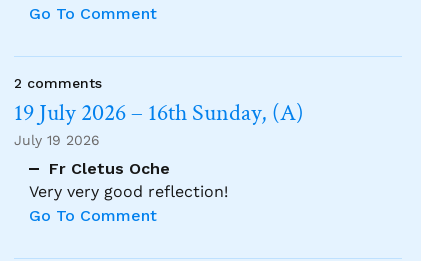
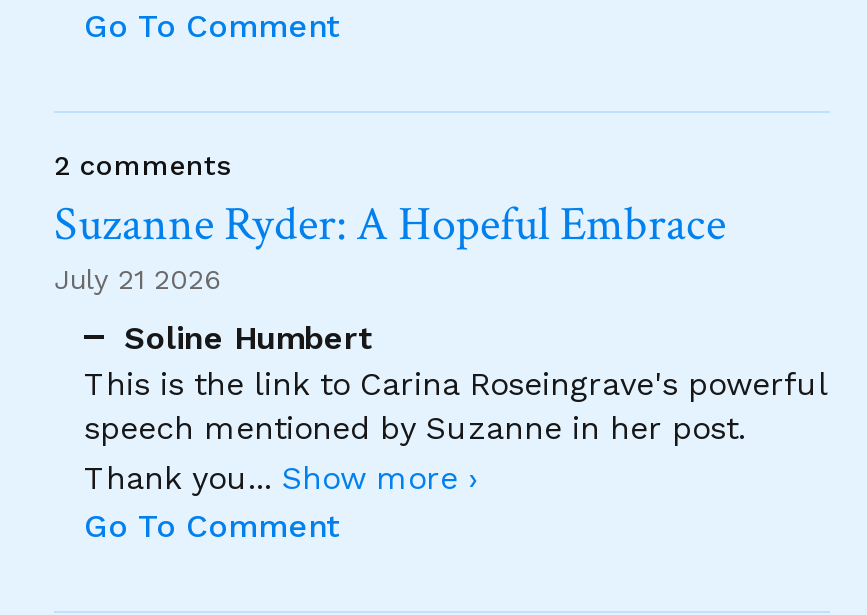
[14,96,304,147] 19 July 2026 – 16th Sunday, (A) | July 19 2026 -> [54,193,736,295] Suzanne Ryder: A Hopeful Embrace | July 21 2026
[29,159,228,201] Fr Cletus Oche | Very very good reflection! -> [84,318,826,496] Soline Humbert | This is the link to Carina Roseingrave's powerful | speech mentioned by Suzanne in her post. | Thank you... Show more ›

